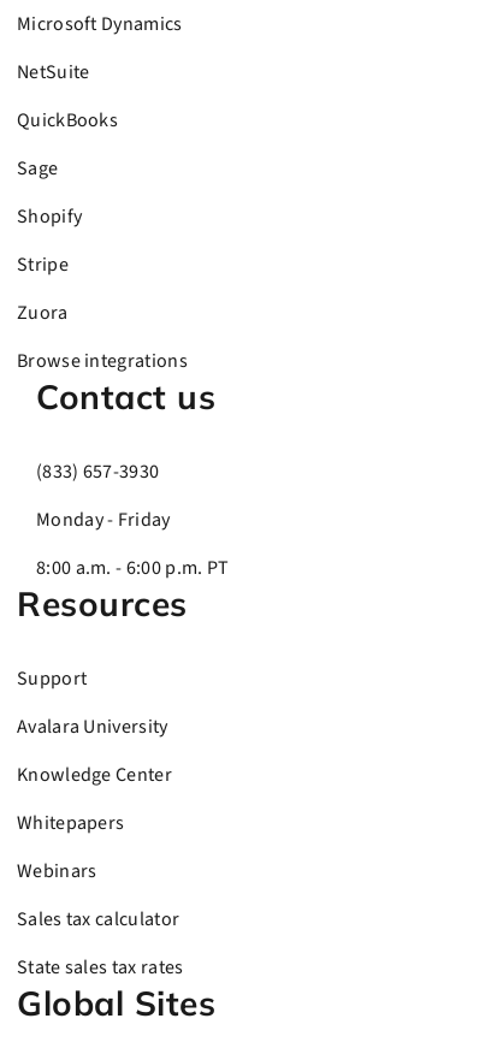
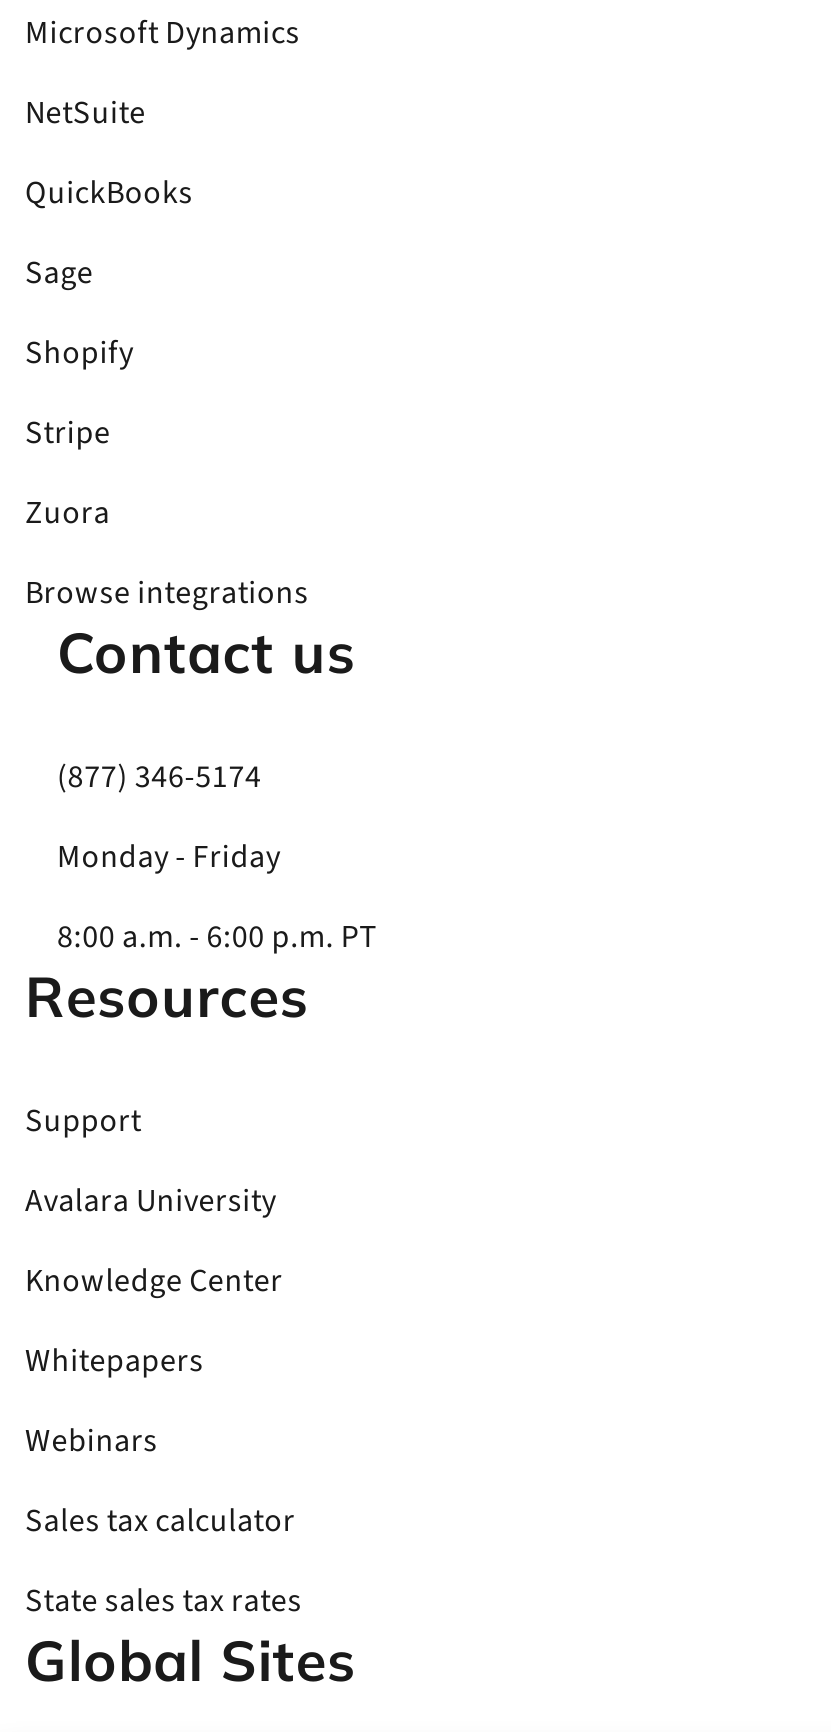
[36,458,159,485] (833) 657-3930 -> [57,755,262,799] (877) 346-5174

